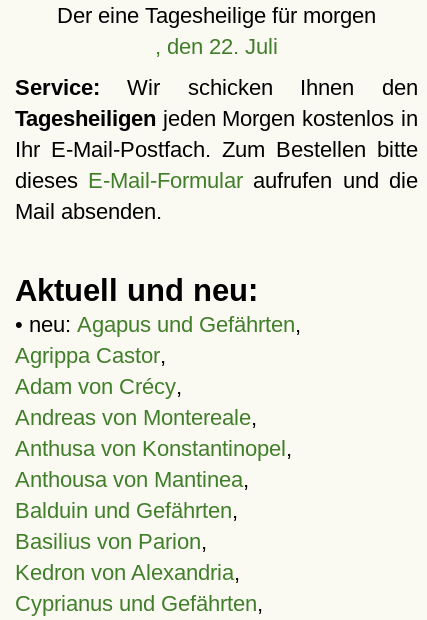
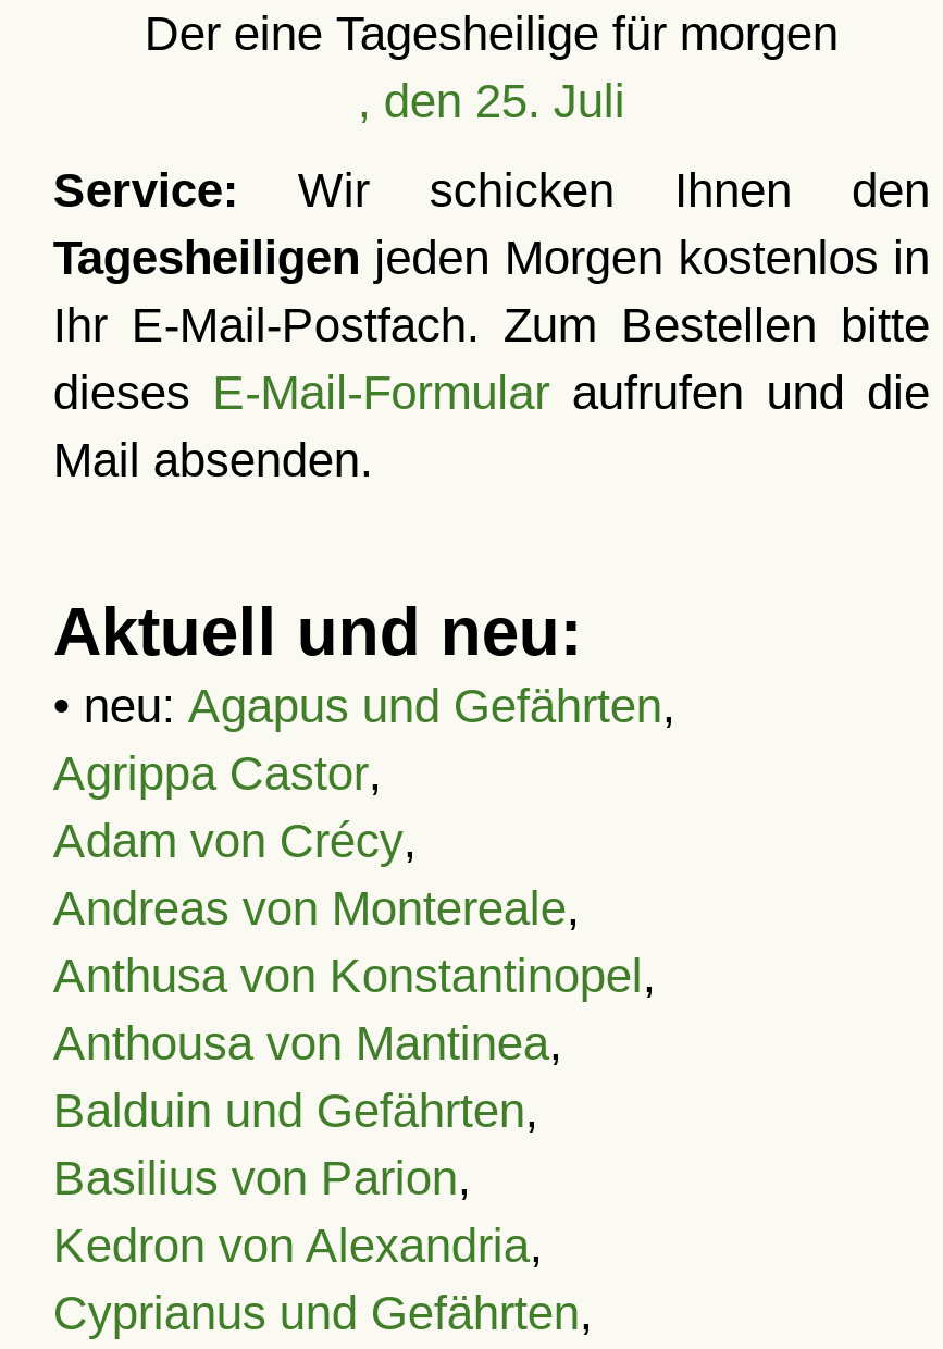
[155,34,278,59] , den 22. Juli -> [358,74,625,128] , den 25. Juli

